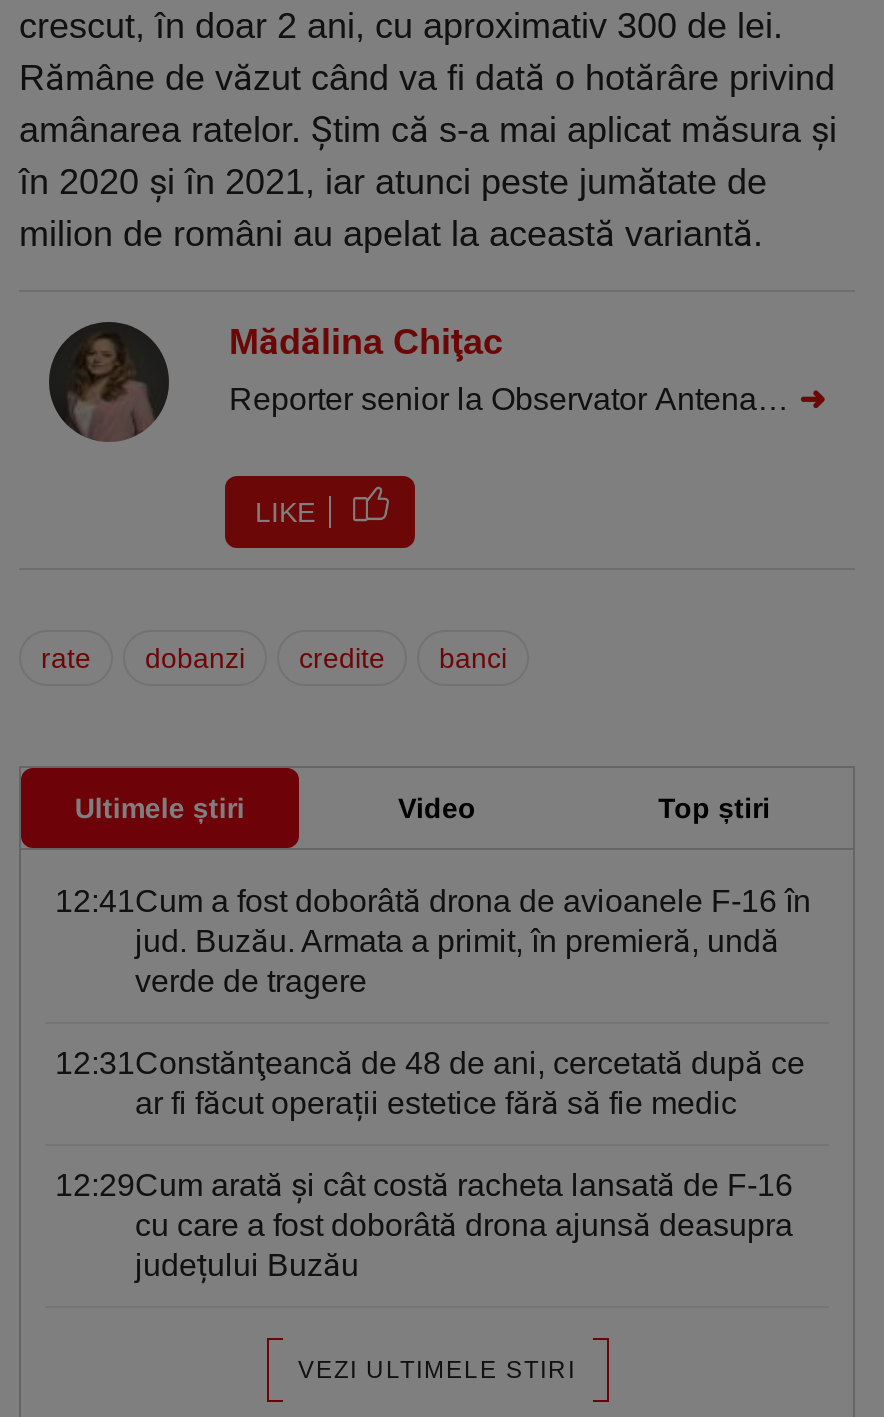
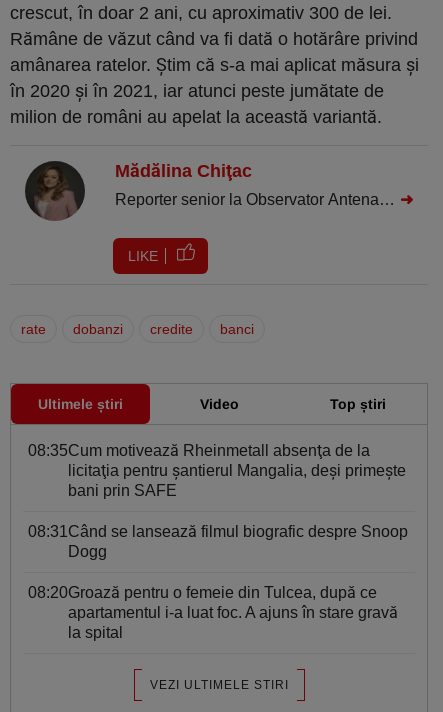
[55,884,811,998] 12:41Cum a fost doborâtă drona de avioanele F-16 în | jud. Buzău. Armata a primit, în premieră, undă | verde de tragere -> [28,442,406,499] 08:35Cum motivează Rheinmetall absenţa de la | licitaţia pentru şantierul Mangalia, deşi primeşte | bani prin SAFE
[55,1046,805,1120] 12:31Constănţeancă de 48 de ani, cercetată după ce | ar fi făcut operații estetice fără să fie medic -> [28,523,408,560] 08:31Când se lansează filmul biografic despre Snoop | Dogg
[55,1168,793,1282] 12:29Cum arată şi cât costă racheta lansată de F-16 | cu care a fost doborâtă drona ajunsă deasupra | județului Buzău -> [28,584,398,641] 08:20Groază pentru o femeie din Tulcea, după ce | apartamentul i-a luat foc. A ajuns în stare gravă | la spital

